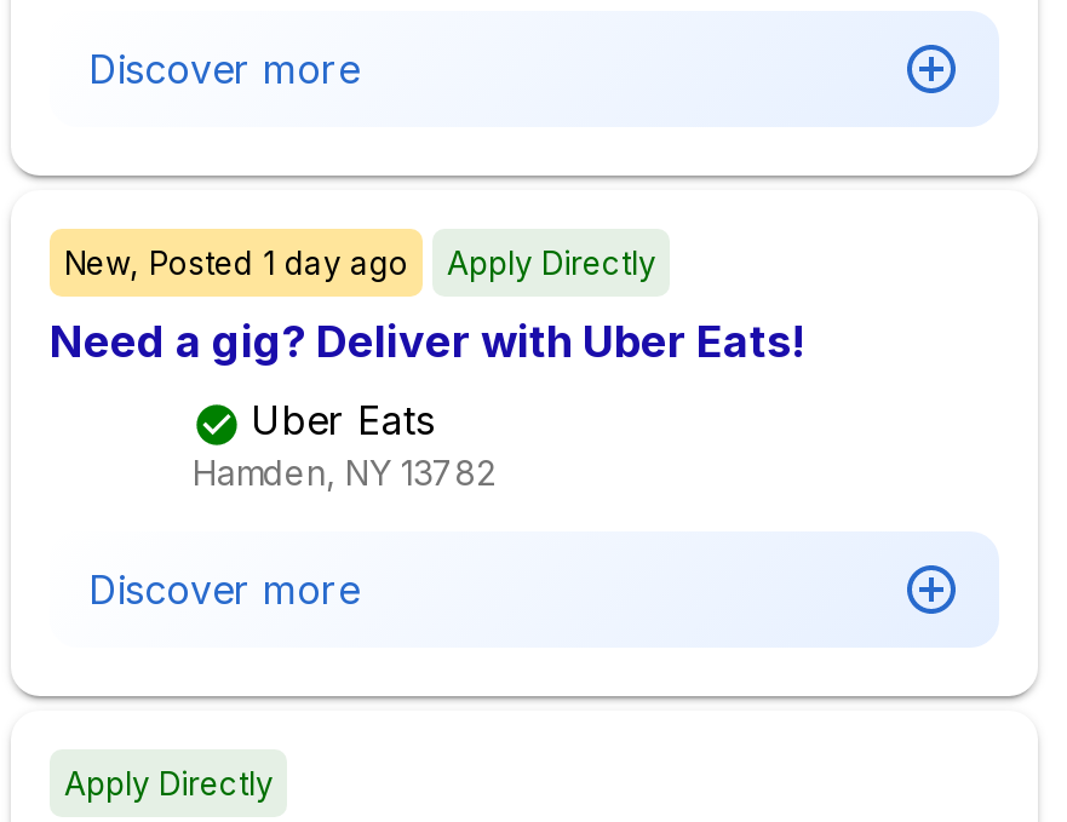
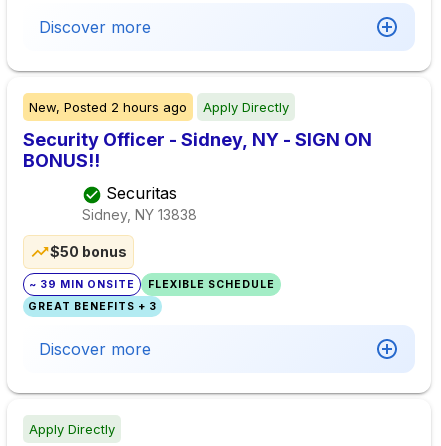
[64,243,408,282] New, Posted 1 day ago -> [29,99,187,115] New, Posted 2 hours ago
[50,316,805,492] Need a gig? Deliver with Uber Eats! | Uber Eats | Hamden, NY 13782 -> [23,129,372,313] Security Officer - Sidney, NY - SIGN ON | BONUS!! | Securitas | Sidney, NY 13838 | $50 bonus | ~ 39 MIN ONSITE | FLEXIBLE SCHEDULE | GREAT BENEFITS + 3

